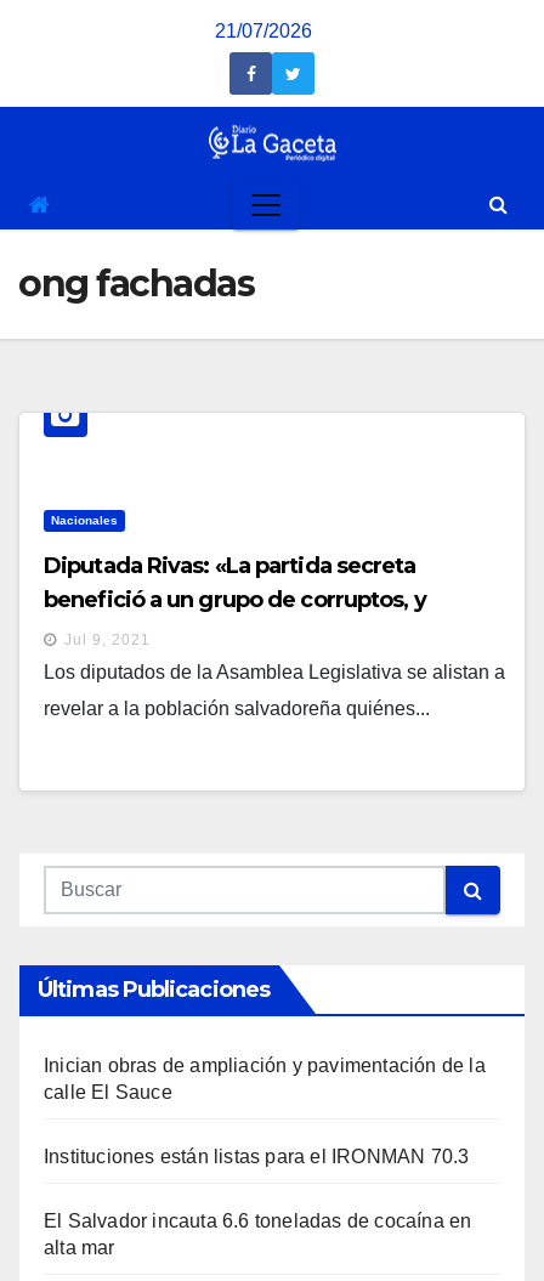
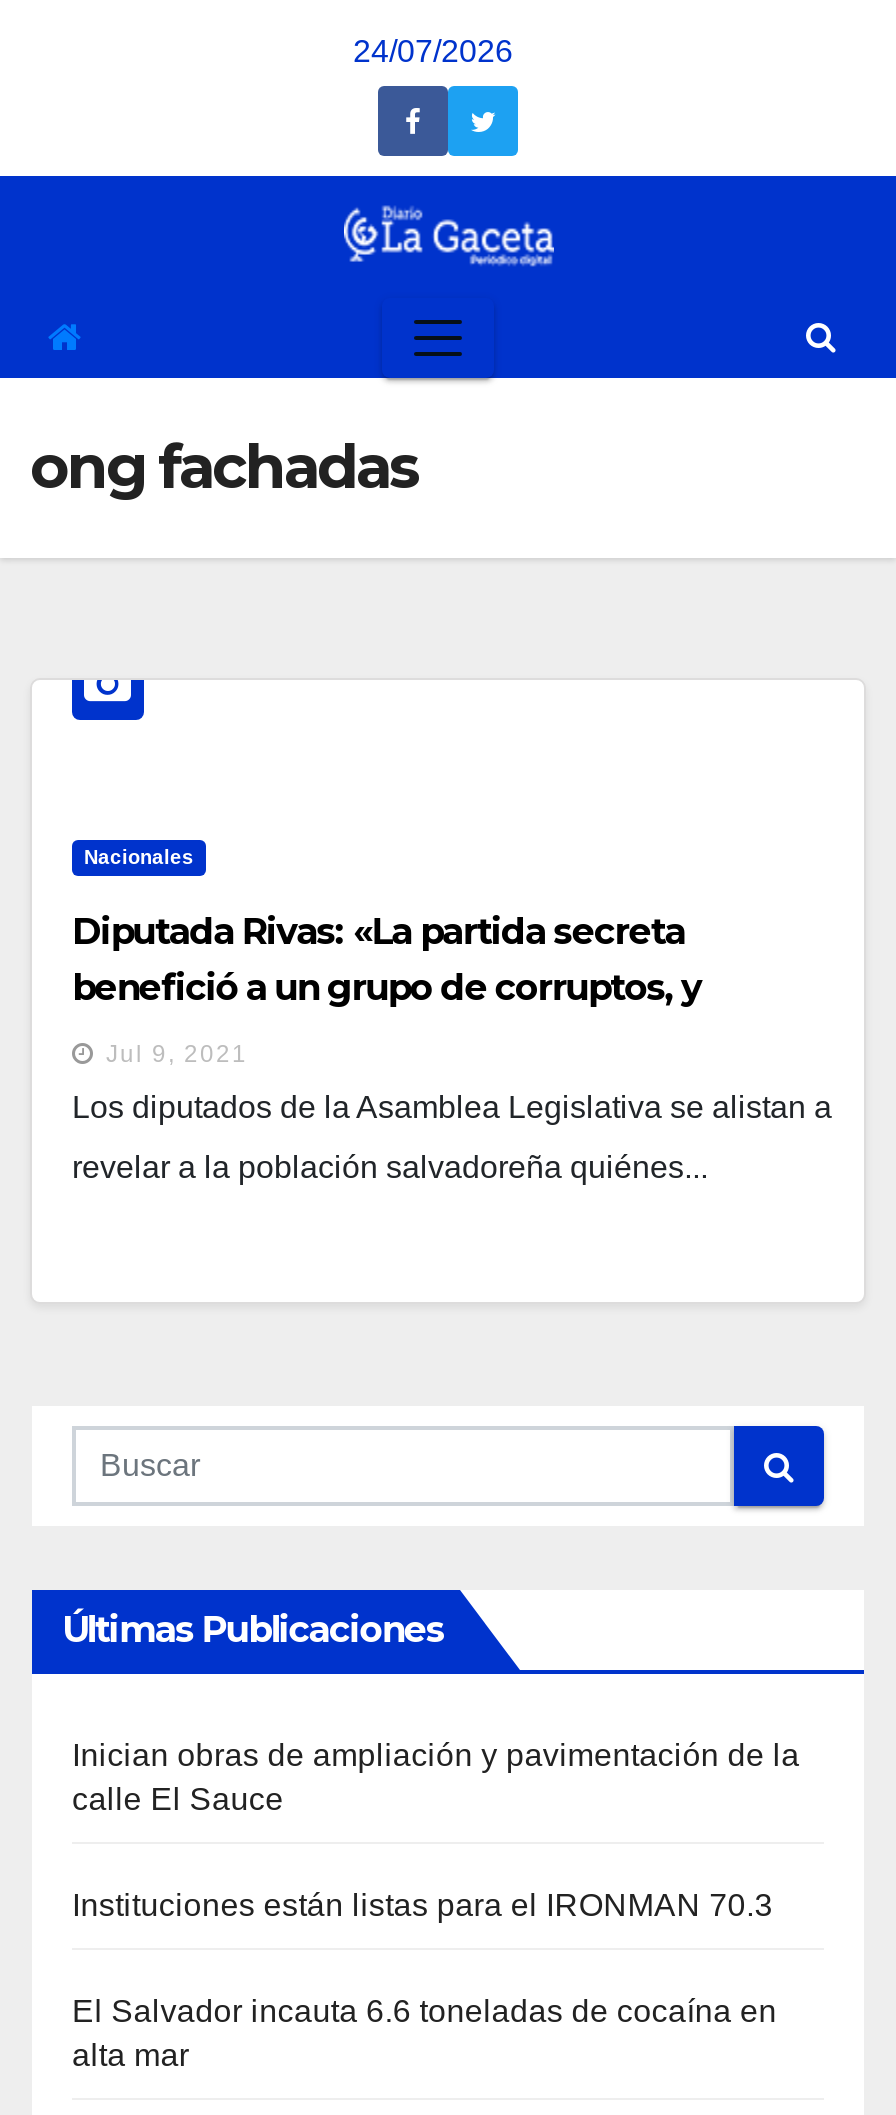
[214,21,311,41] 21/07/2026 -> [353,34,513,68] 24/07/2026

